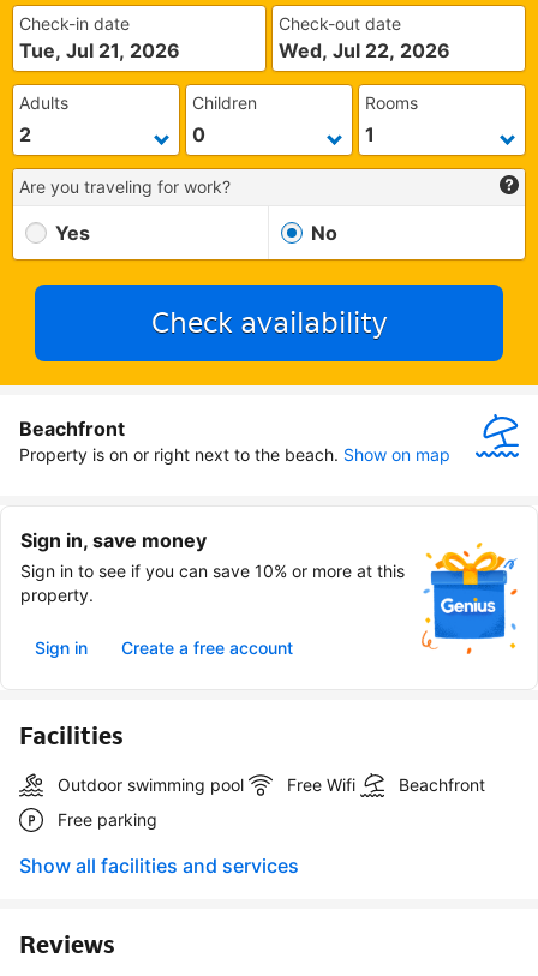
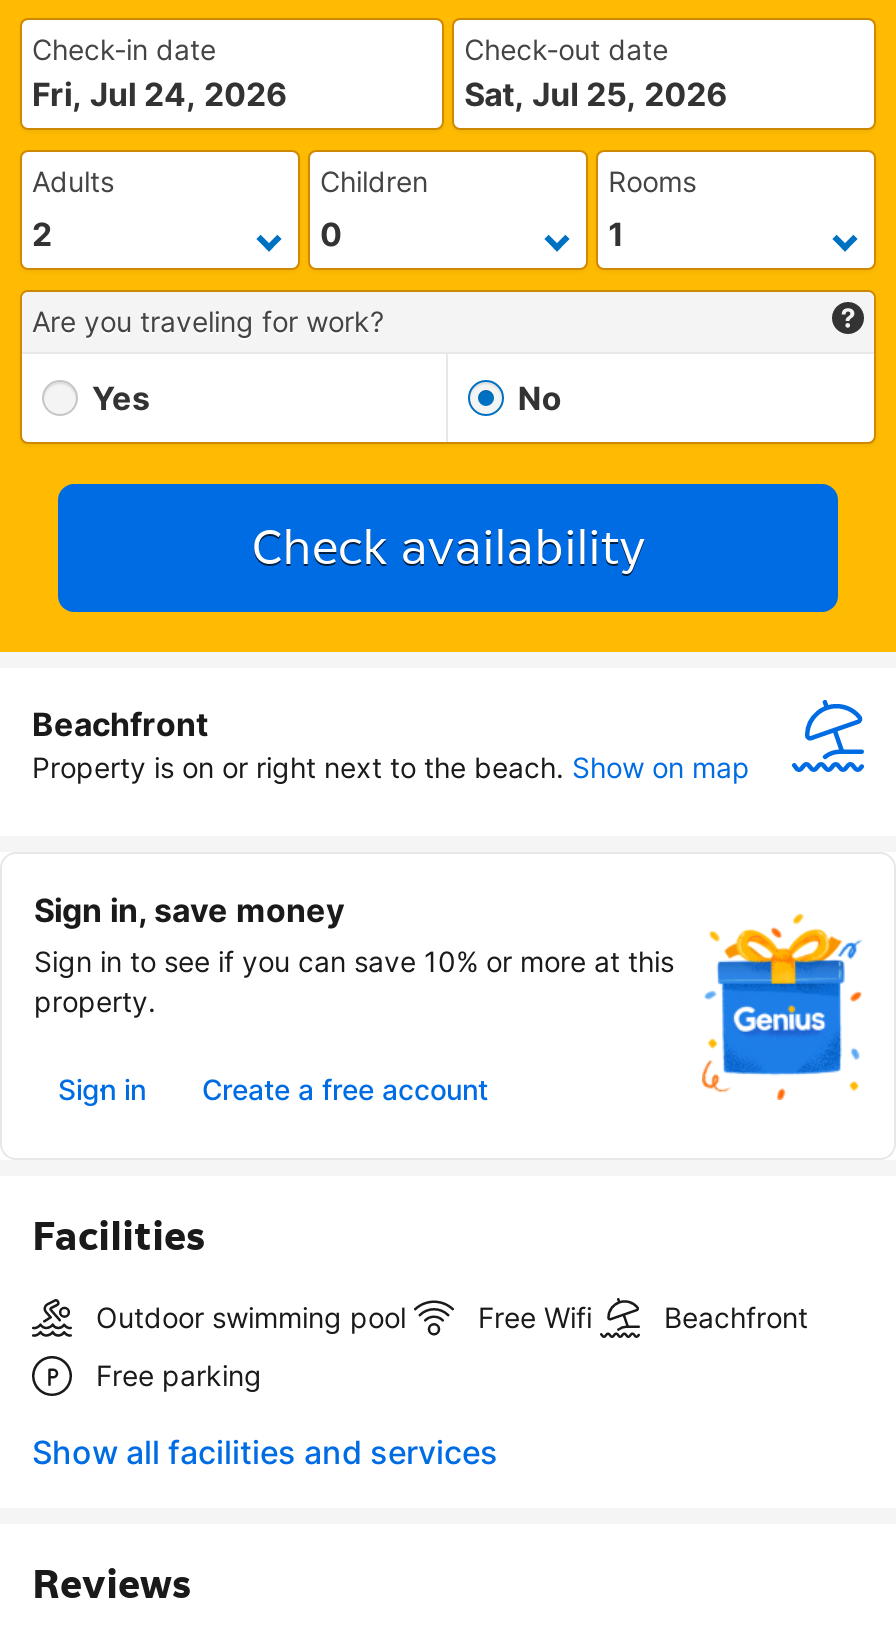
[19,38,180,62] Tue, Jul 21, 2026 -> [32,74,288,114] Fri, Jul 24, 2026
[279,38,450,62] Wed, Jul 22, 2026 -> [464,74,728,114] Sat, Jul 25, 2026

